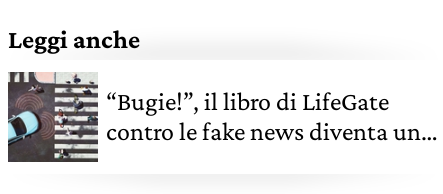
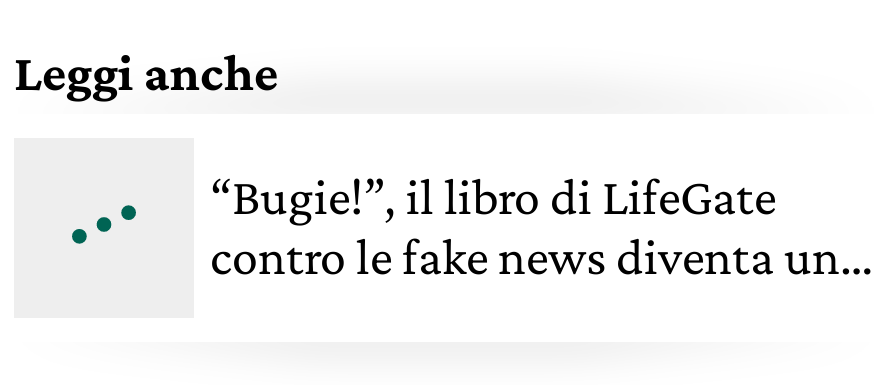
[7,71,99,163] [image] -> none

